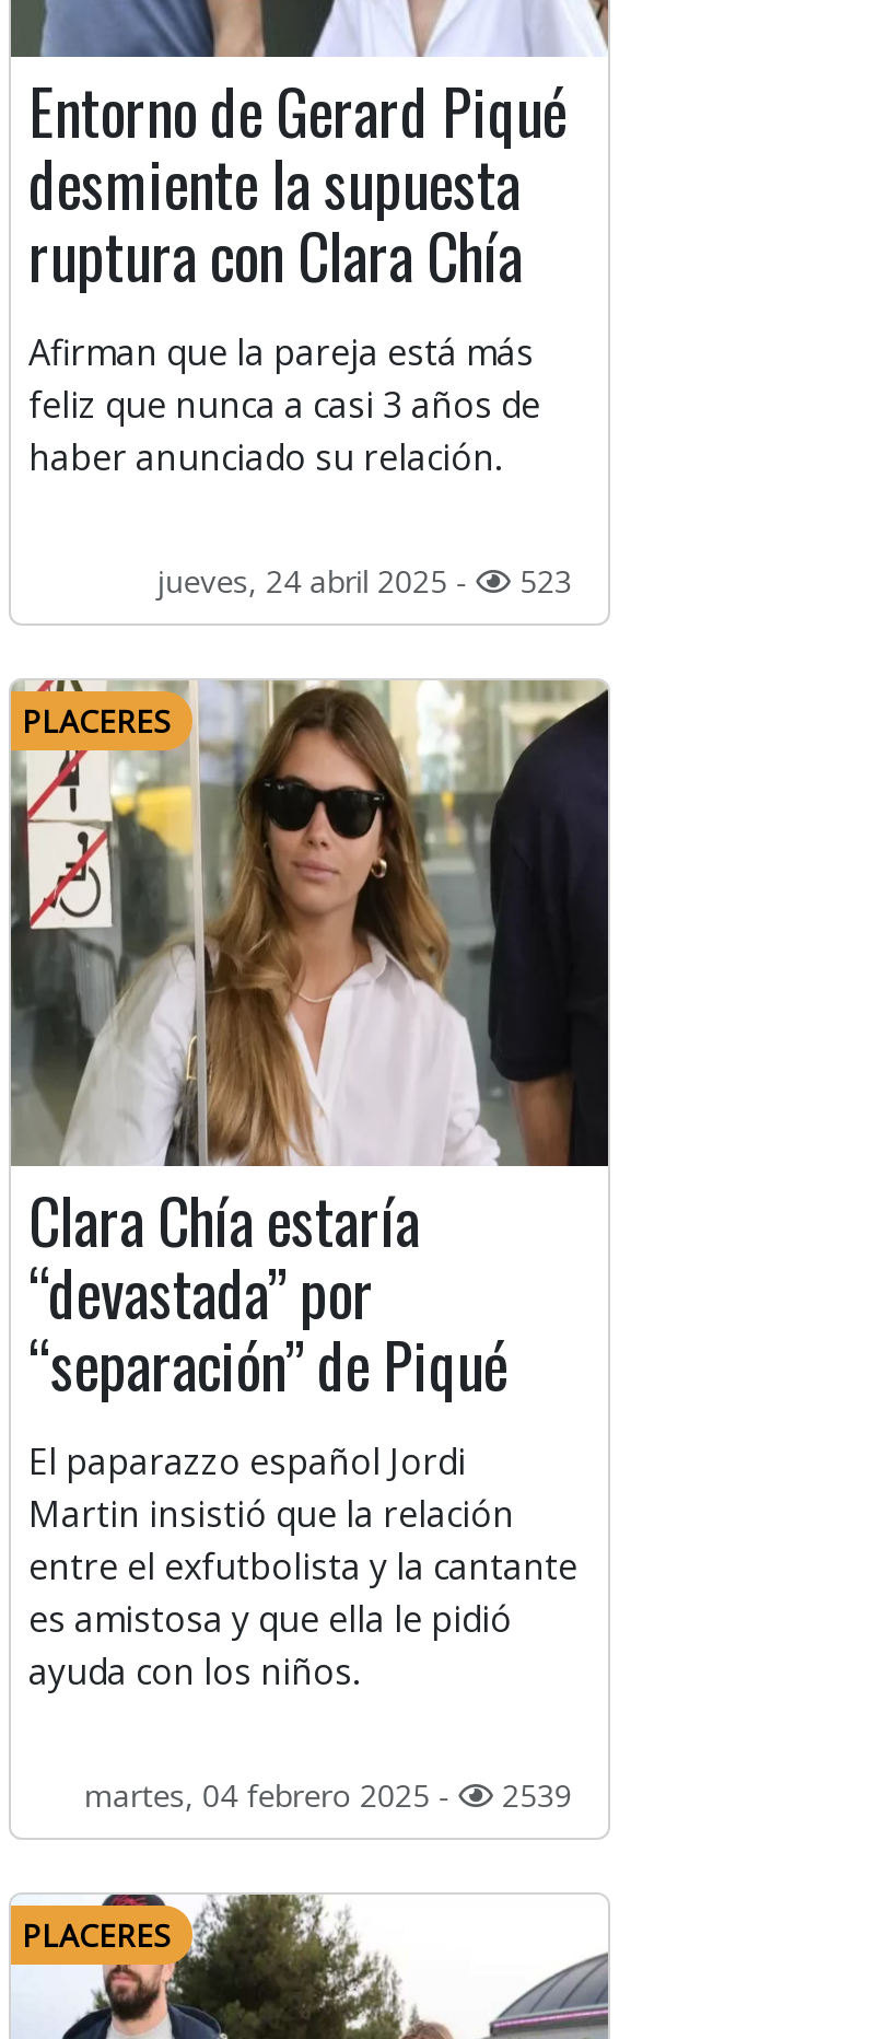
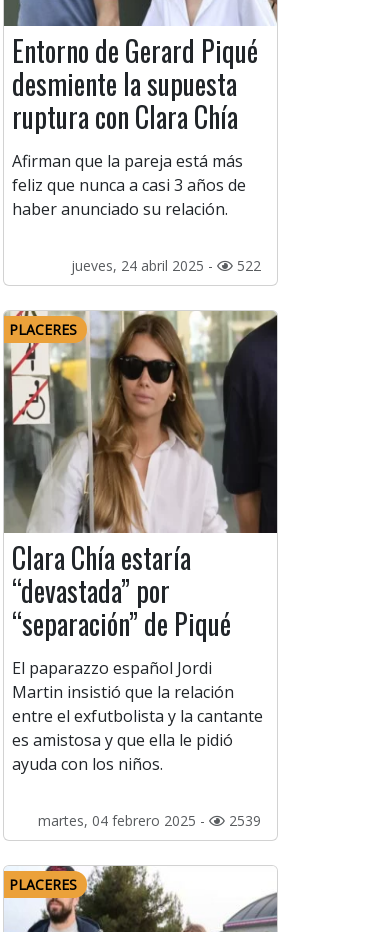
[157,560,572,602] jueves, 24 abril 2025 - 523 -> [71,256,261,275] jueves, 24 abril 2025 - 522

